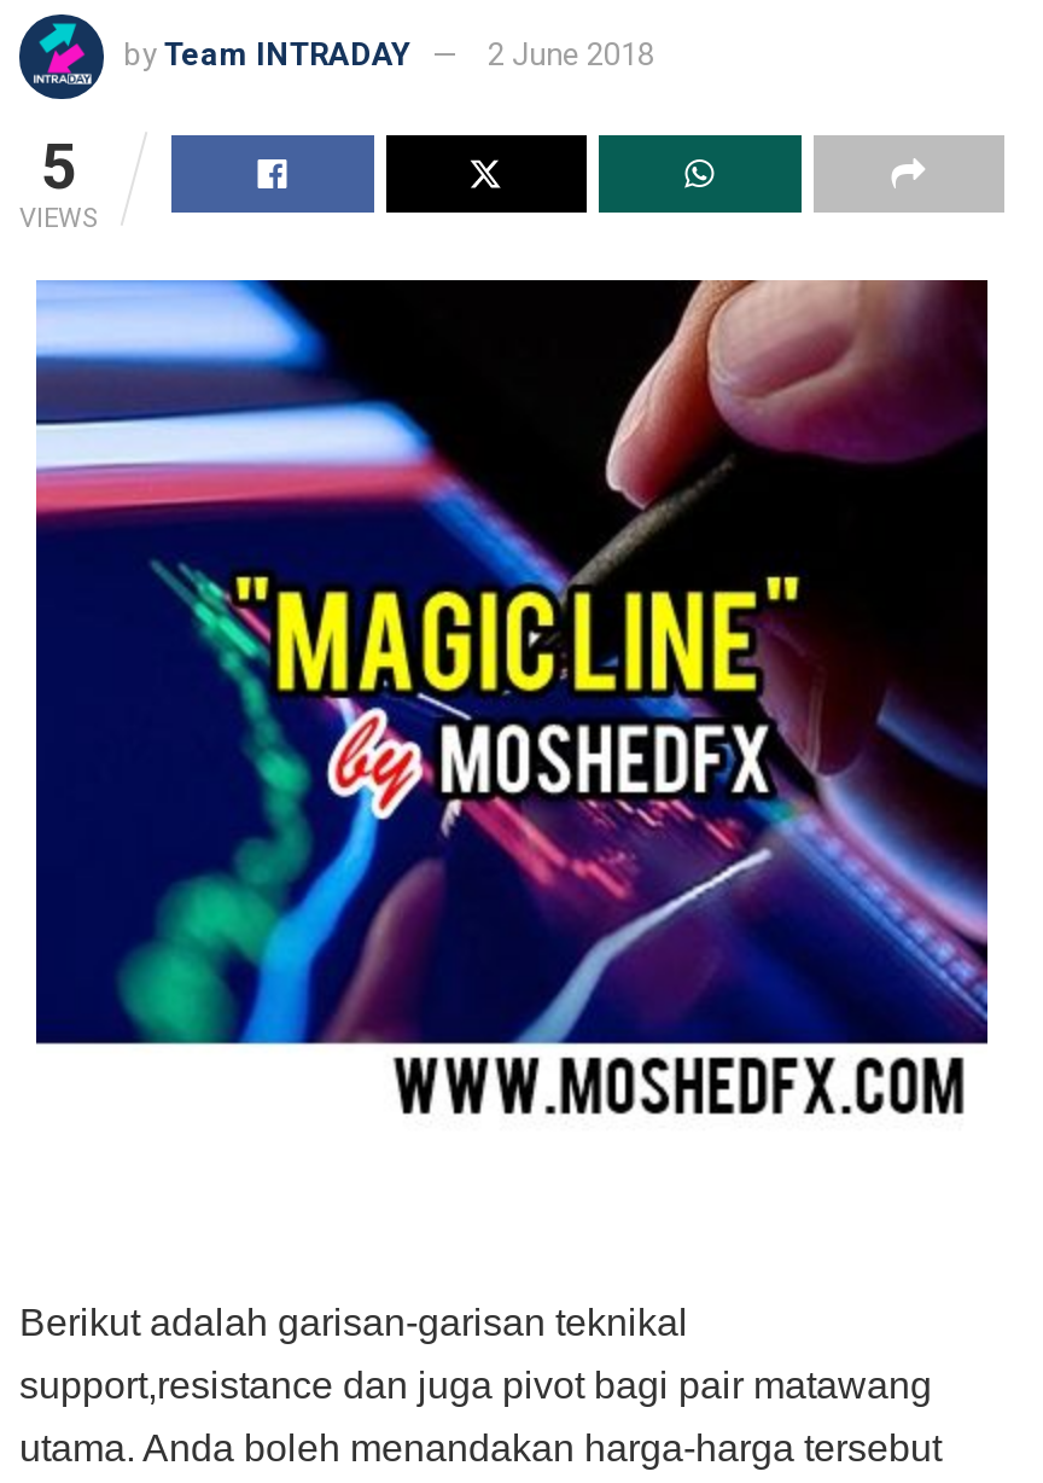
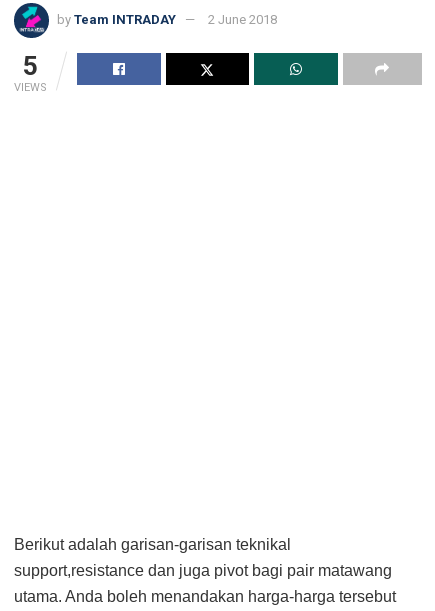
[34,278,990,1116] [image] -> none

